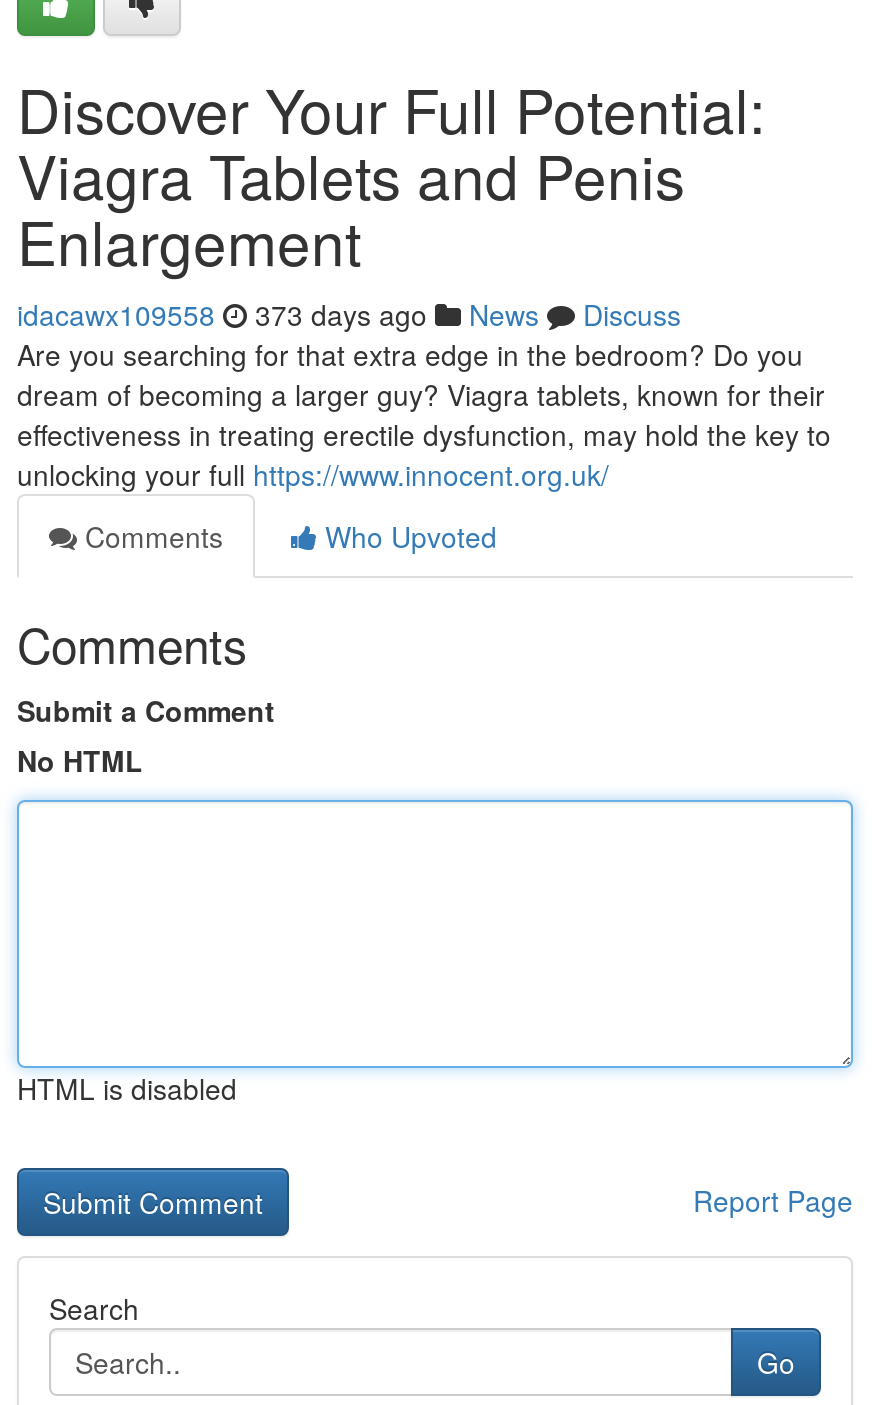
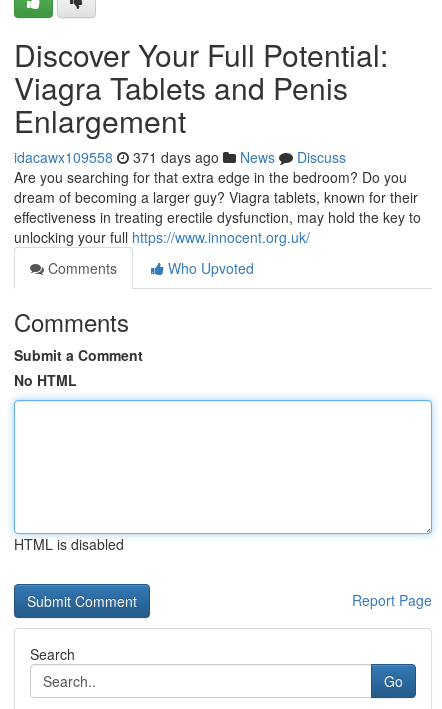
[17,294,681,334] idacawx109558 373 days ago News Discuss -> [14,147,346,167] idacawx109558 371 days ago News Discuss

